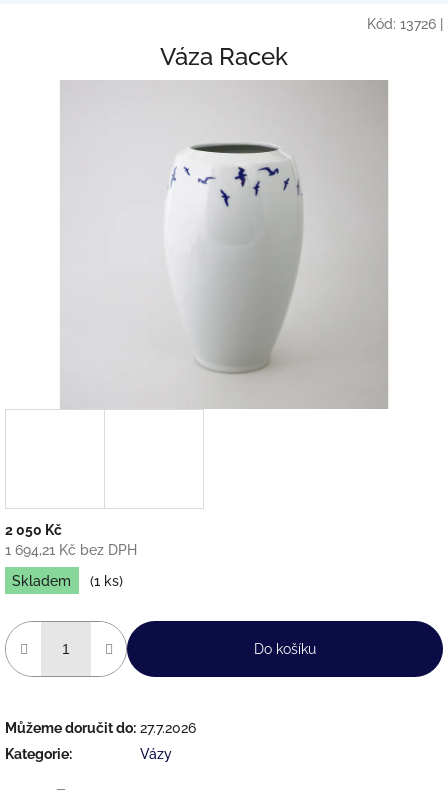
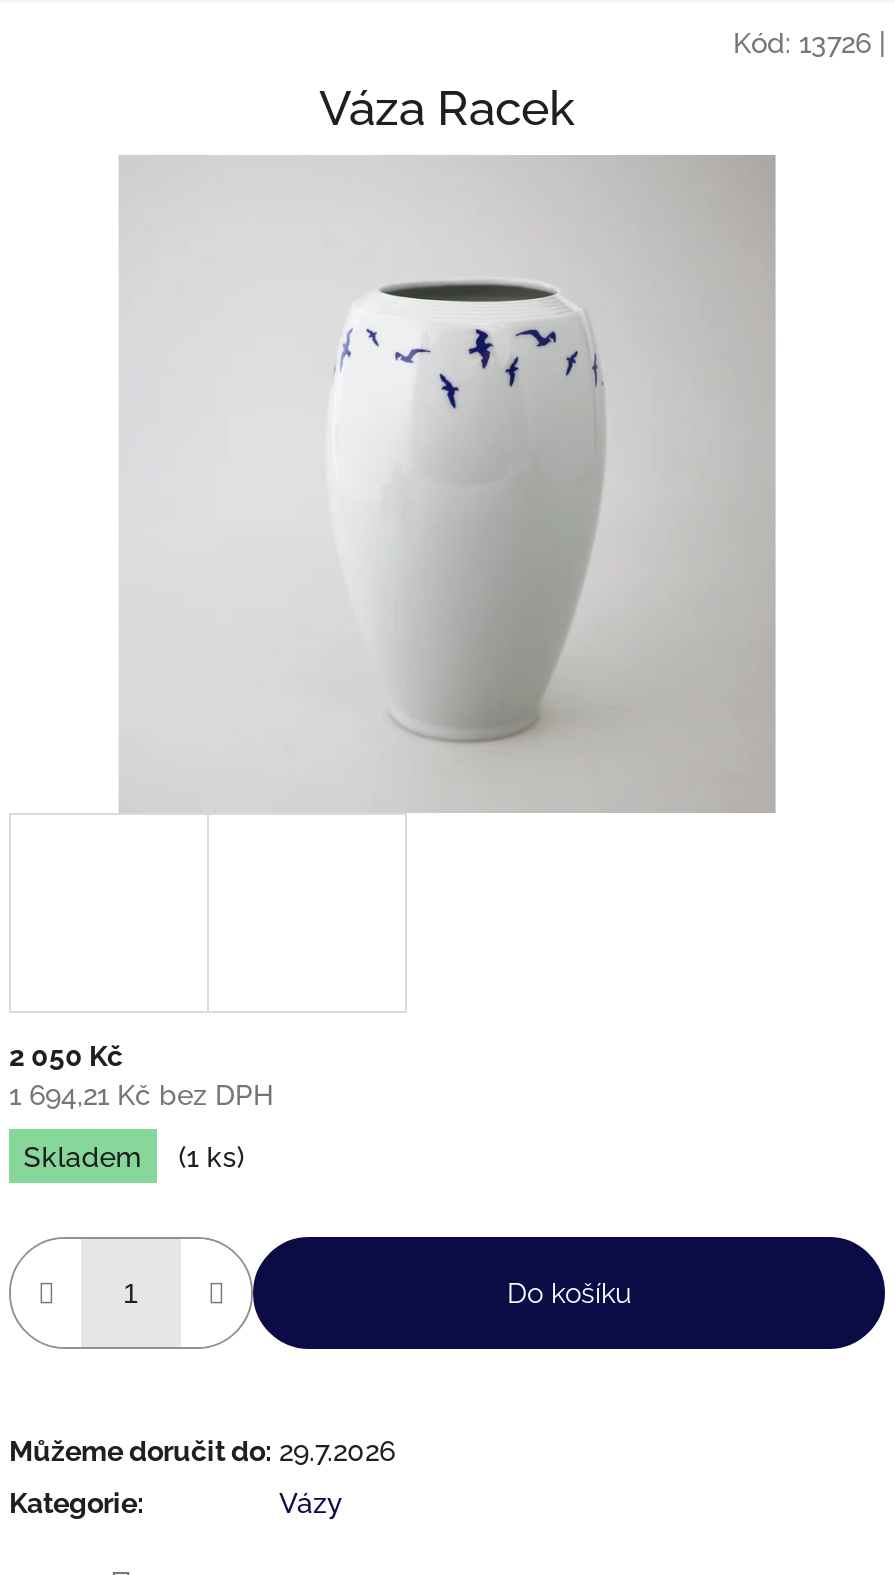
[5,720,196,736] Můžeme doručit do: 27.7.2026 -> [9,1434,395,1466] Můžeme doručit do: 29.7.2026

